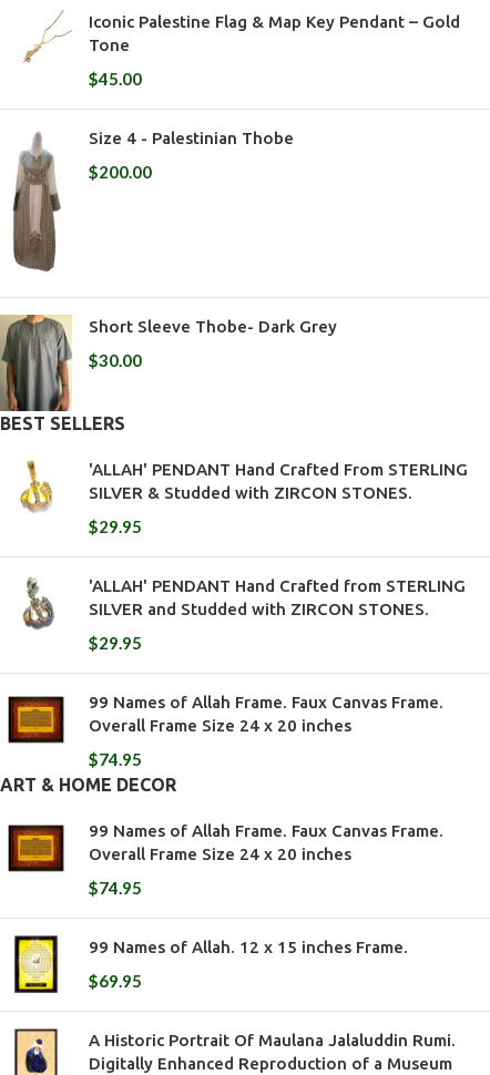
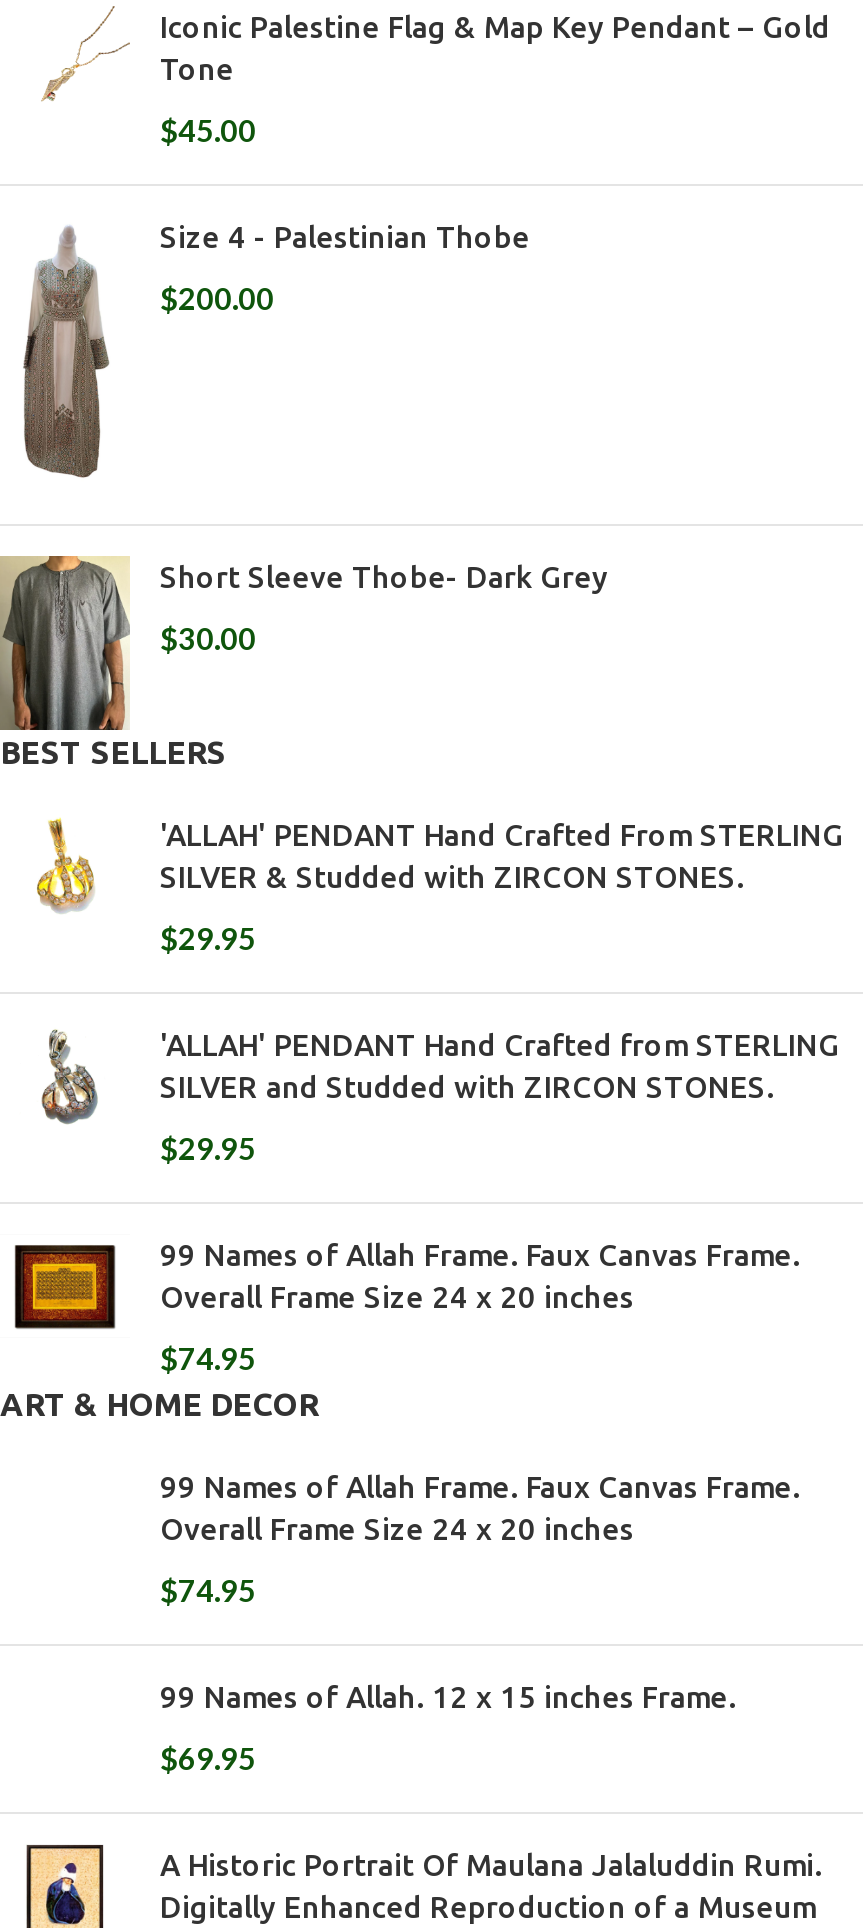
[7,823,65,873] [image] -> none
[13,934,59,994] [image] -> none

